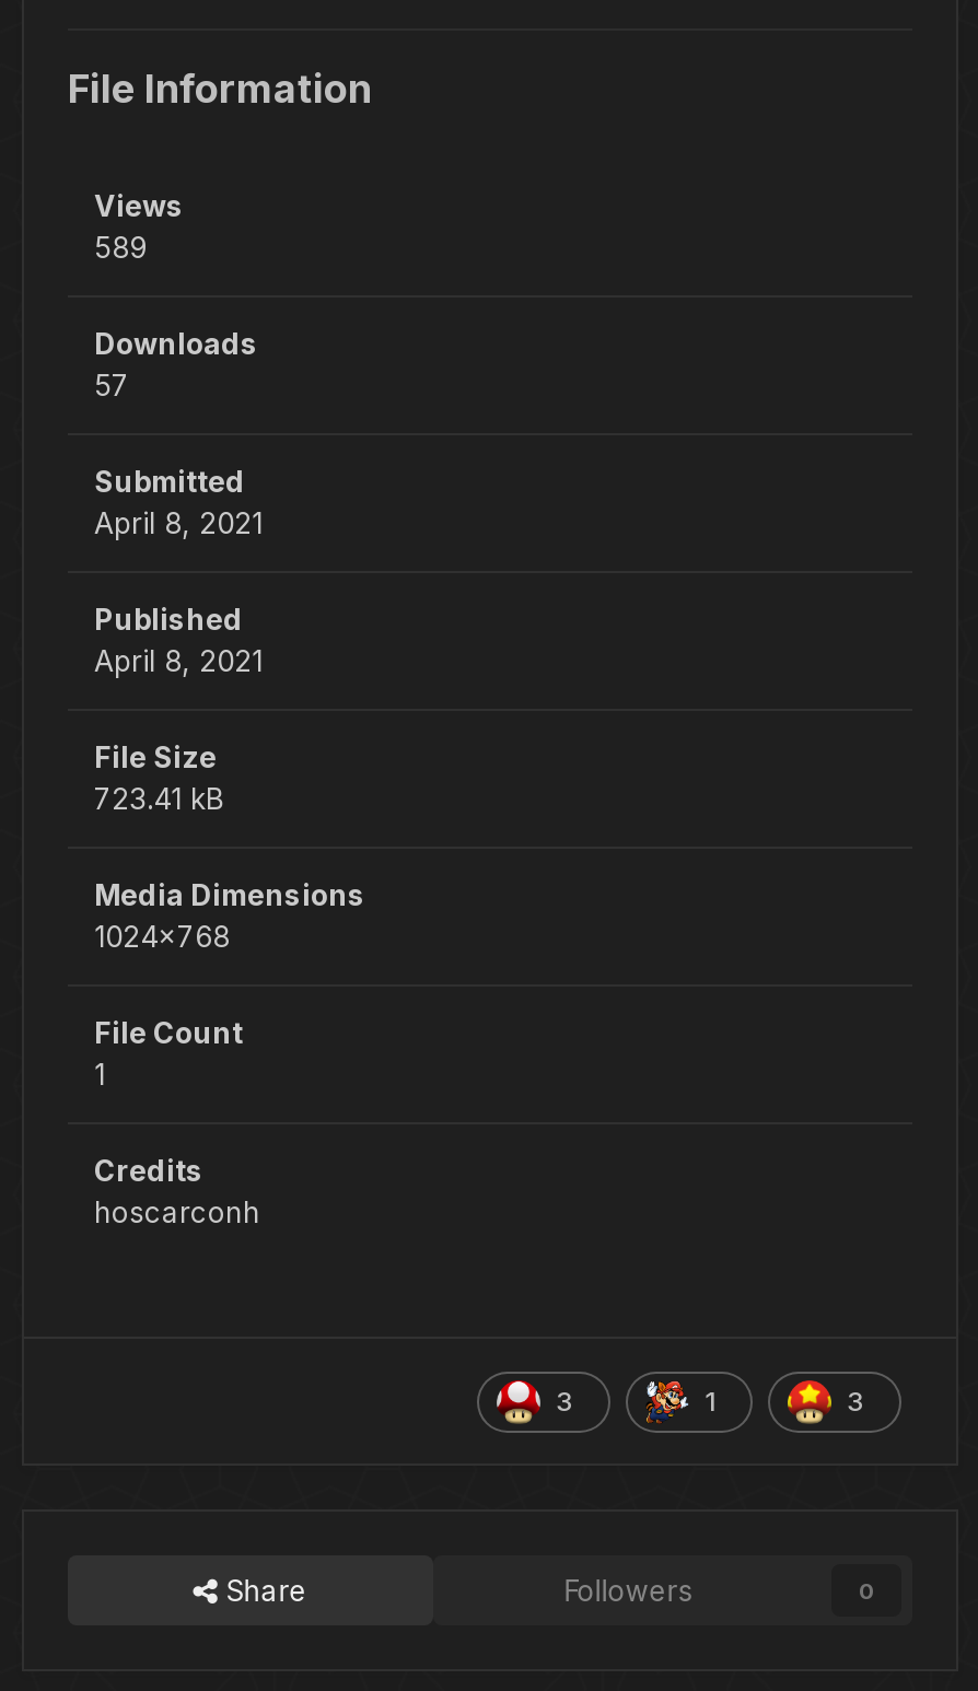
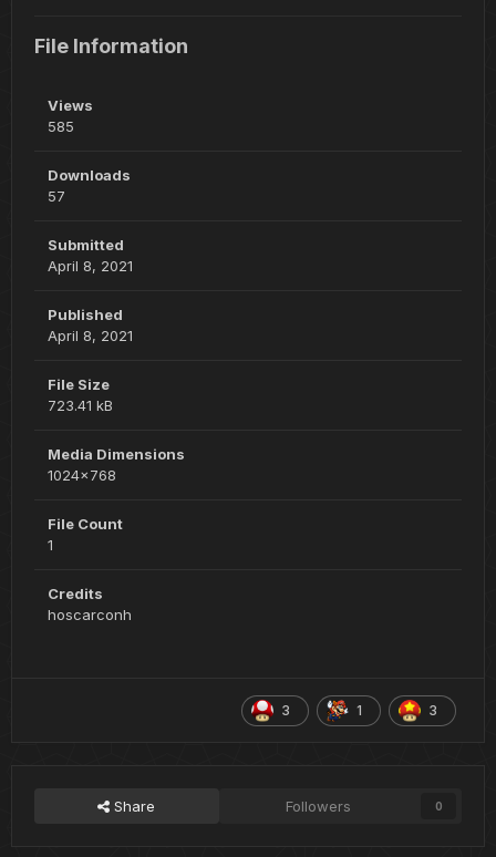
[94,231,147,266] 589 -> [48,118,74,136] 585

